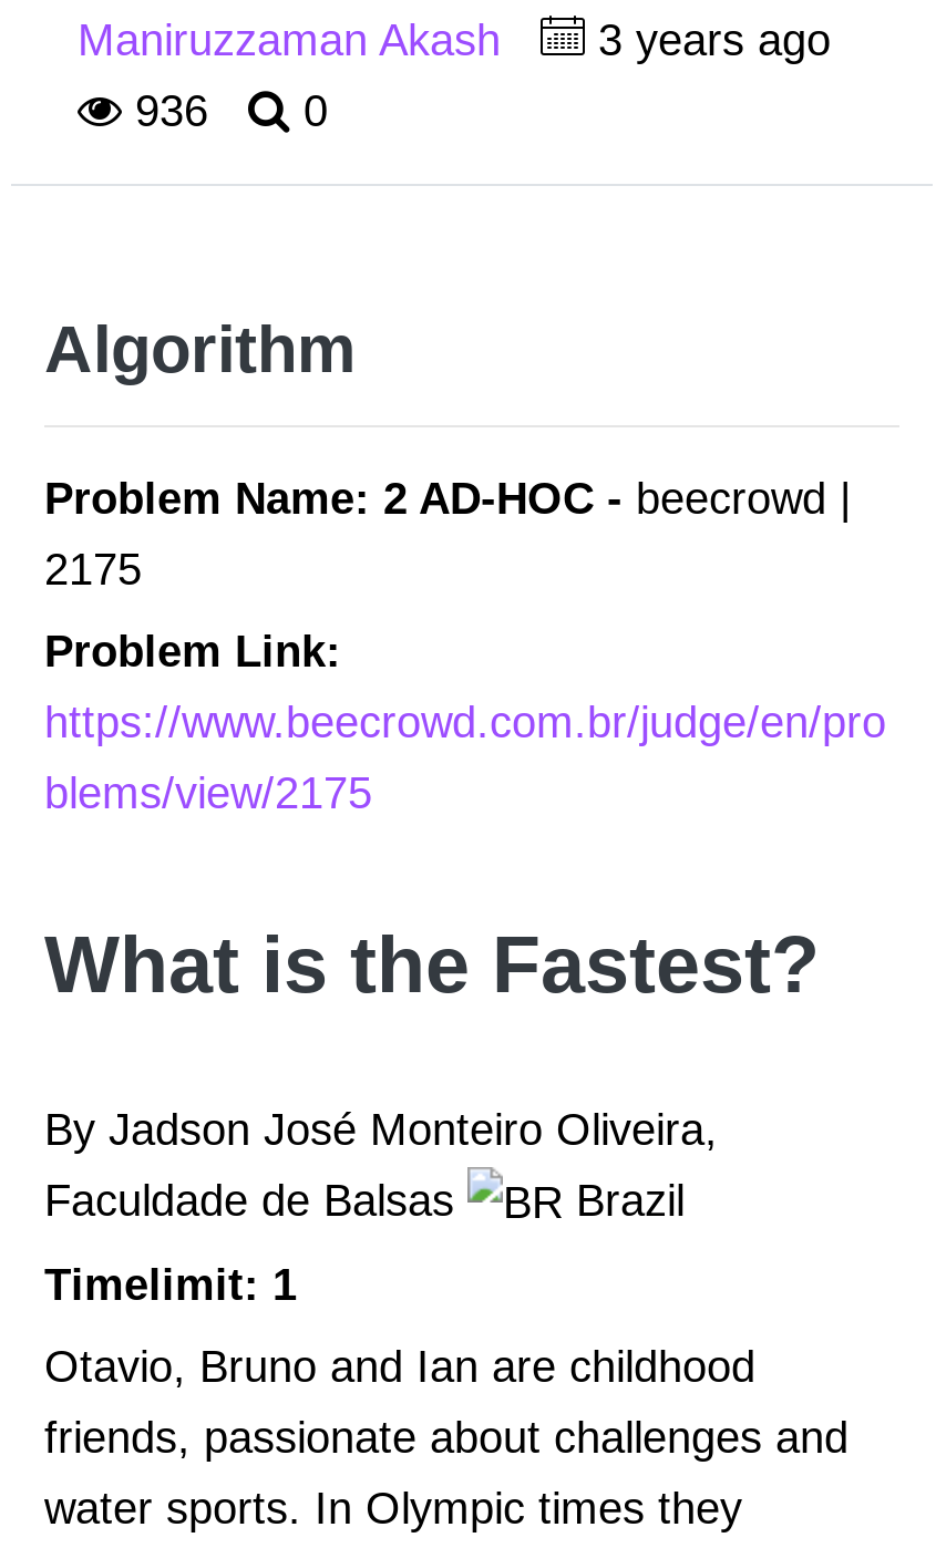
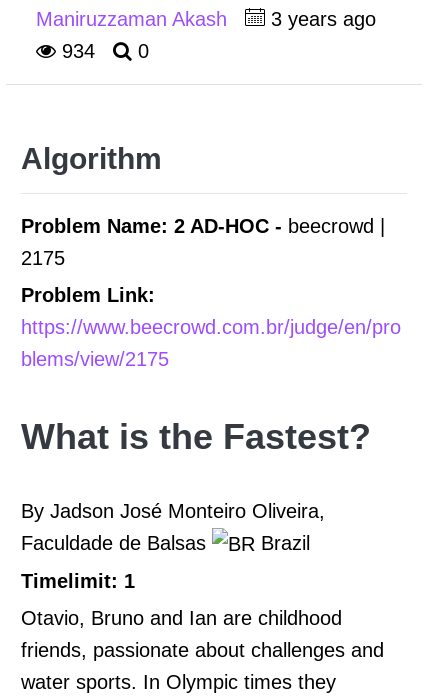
[122,86,328,135] 936 0 -> [56,40,149,62] 934 0

